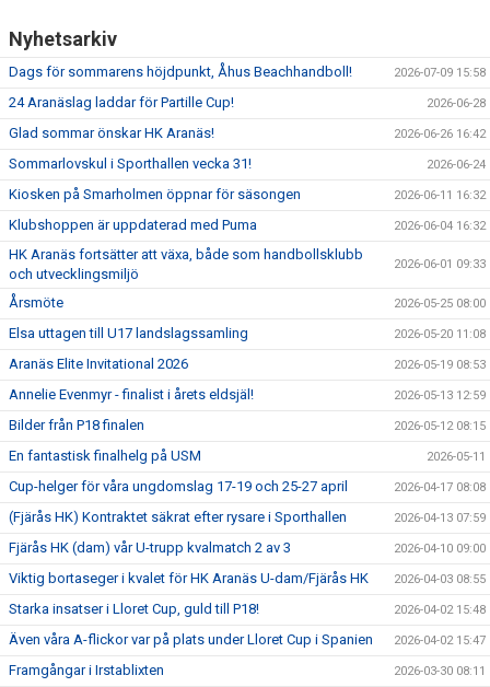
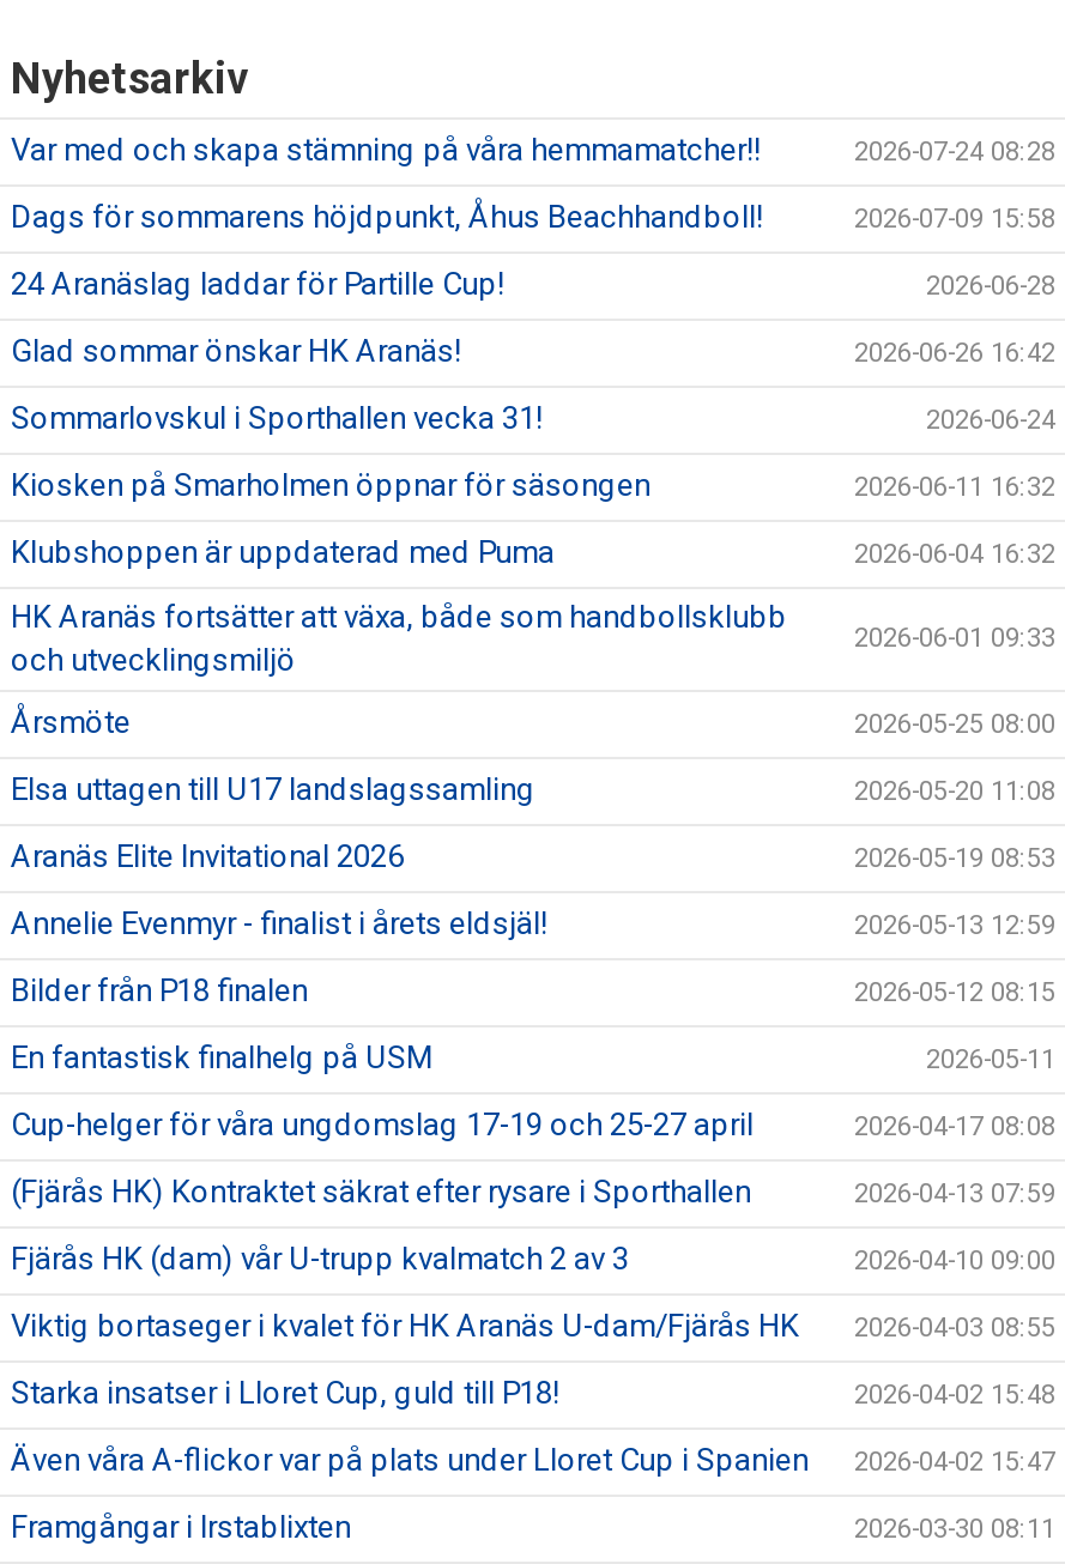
none -> [11,132,1055,168] Var med och skapa stämning på våra hemmamatcher!! | 2026-07-24 08:28

